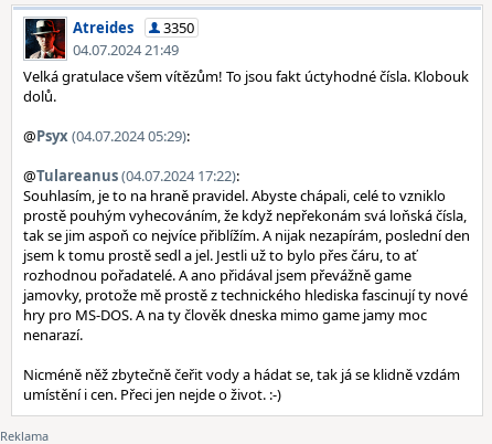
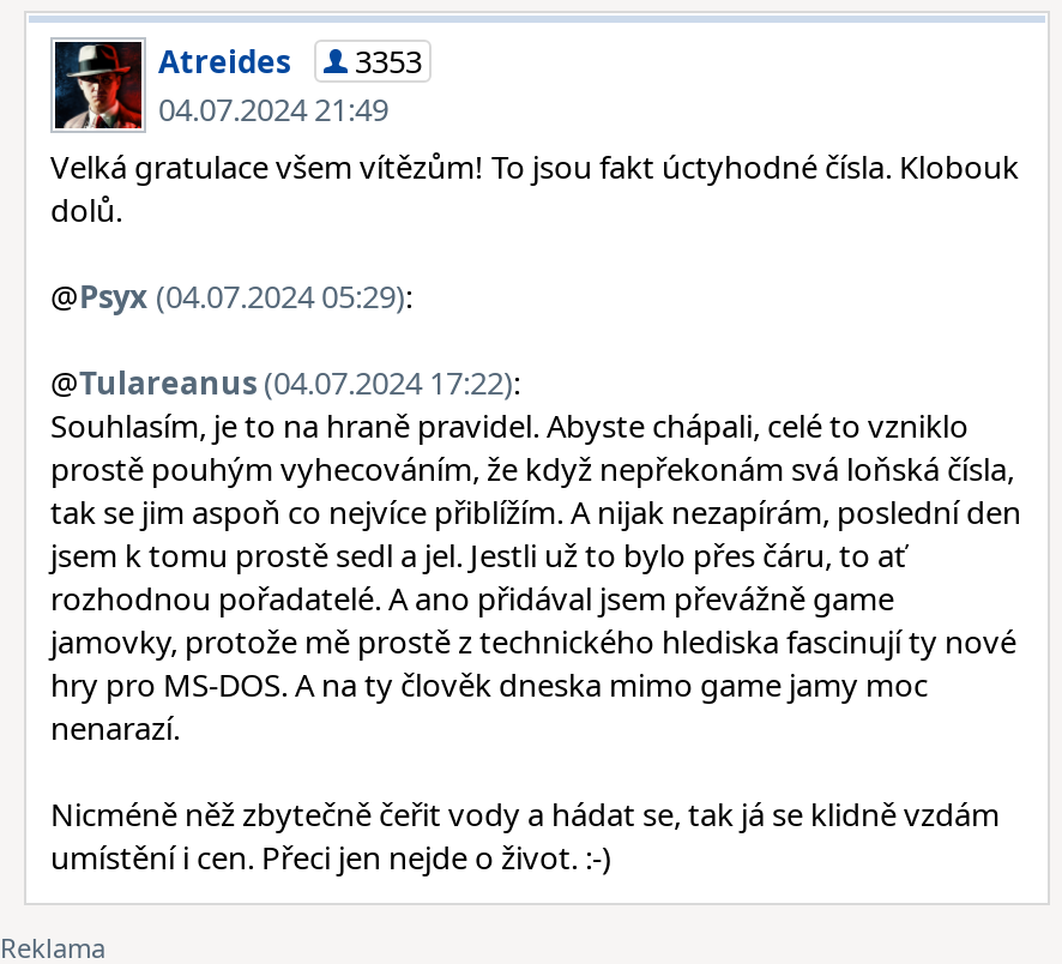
[73,18,194,38] Atreides 3350 -> [158,40,422,83] Atreides 3353

